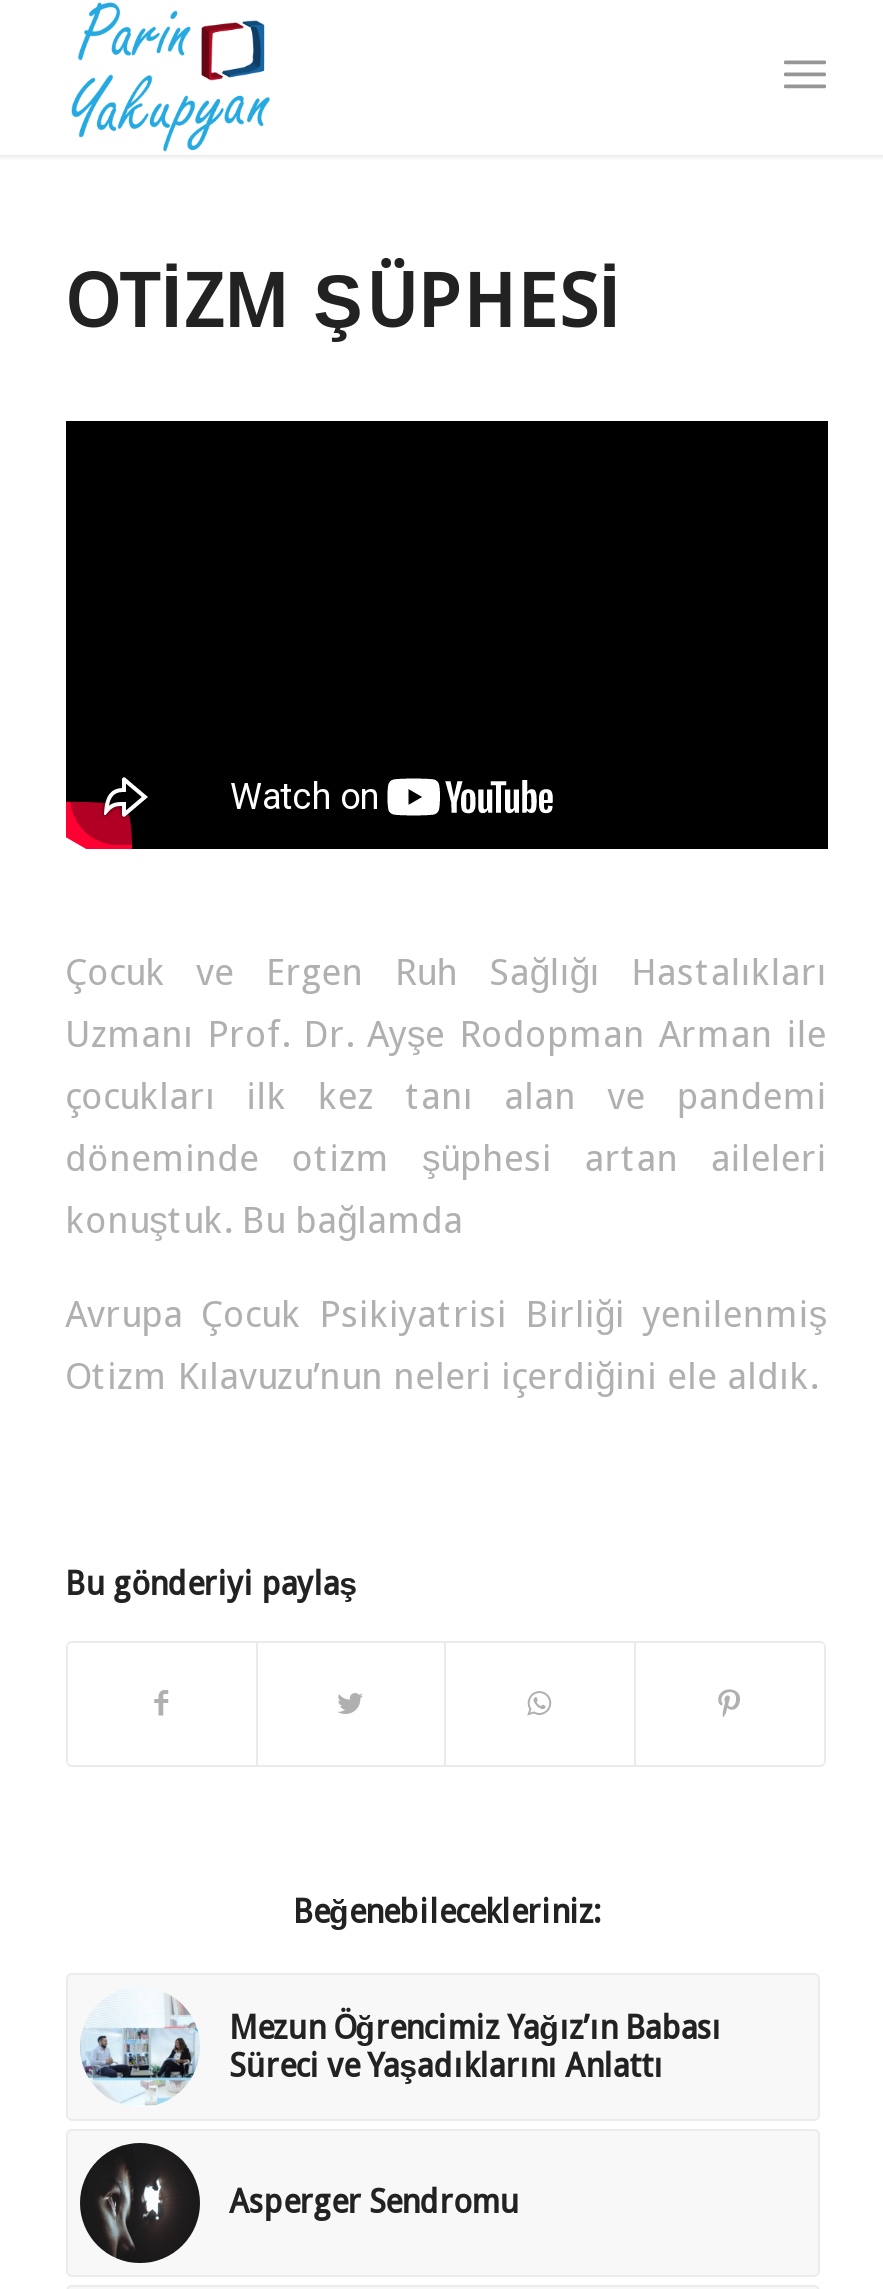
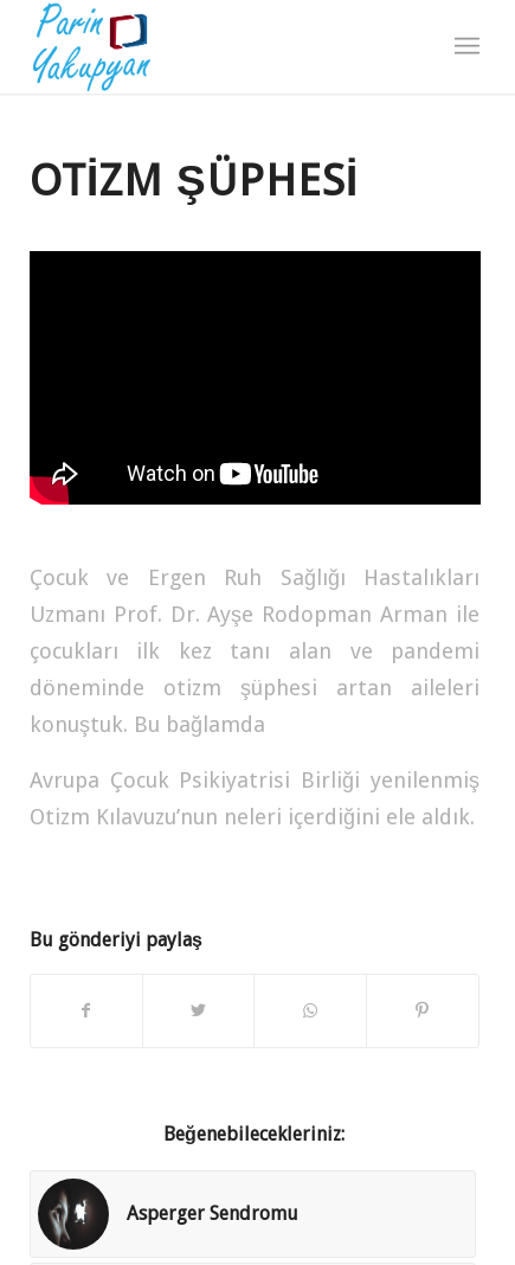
[80,1995,721,2105] [image] | Mezun Öğrencimiz Yağız’ın Babası | Süreci ve Yaşadıklarını Anlattı -> none

